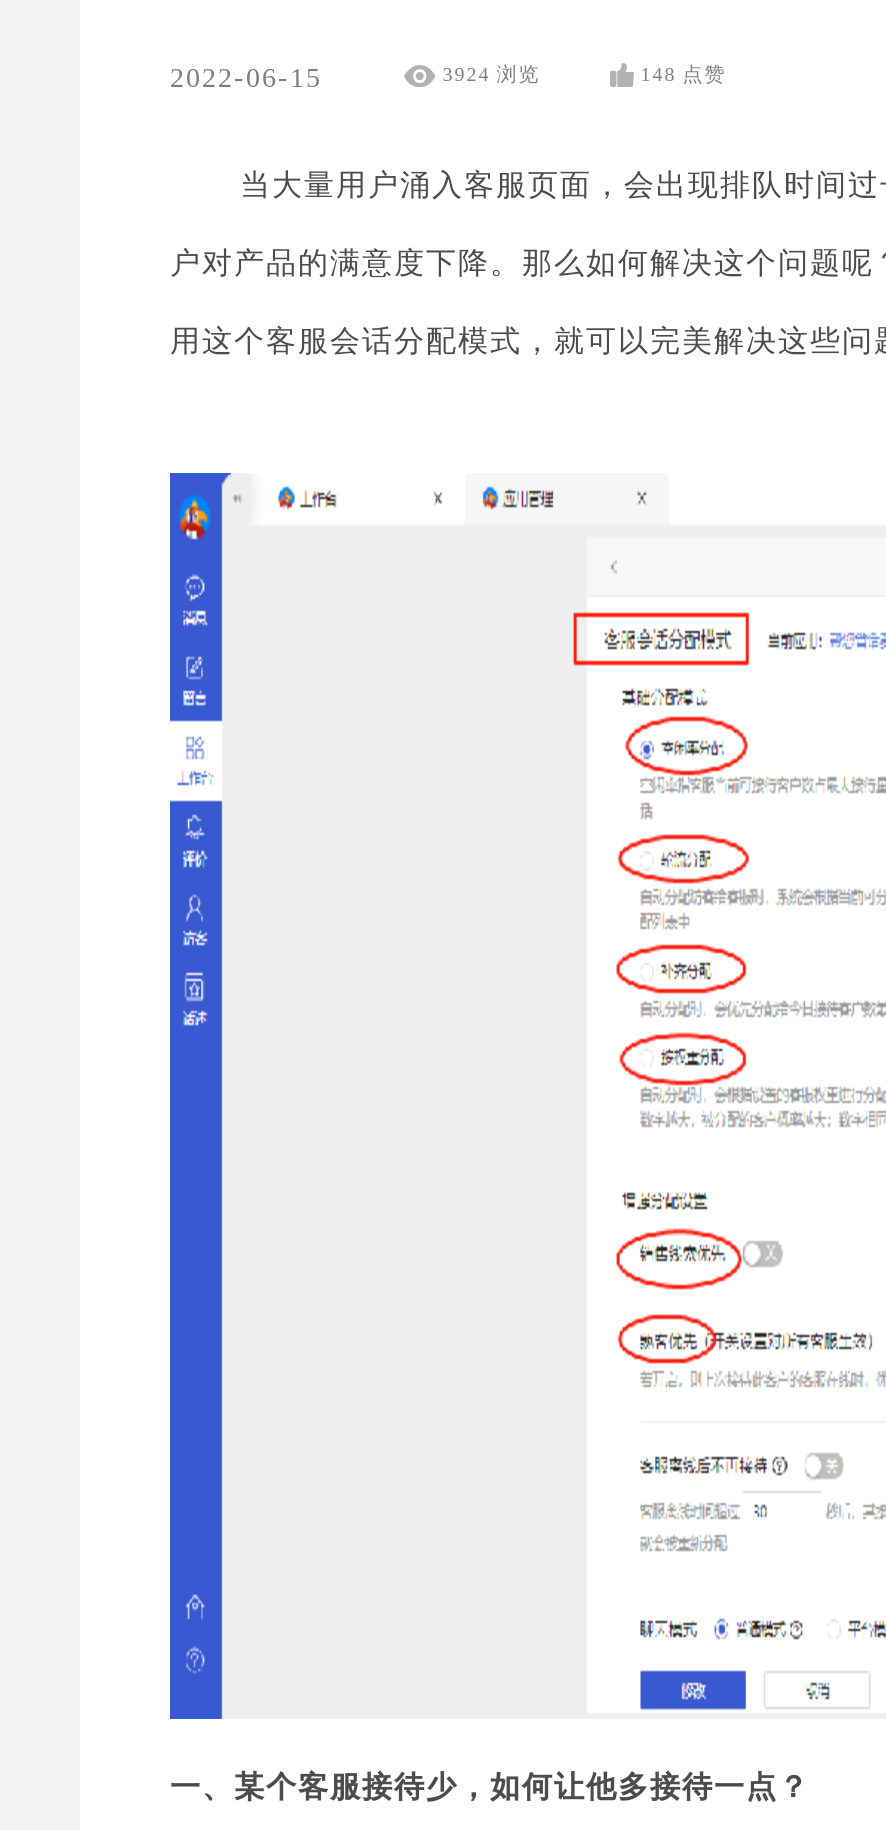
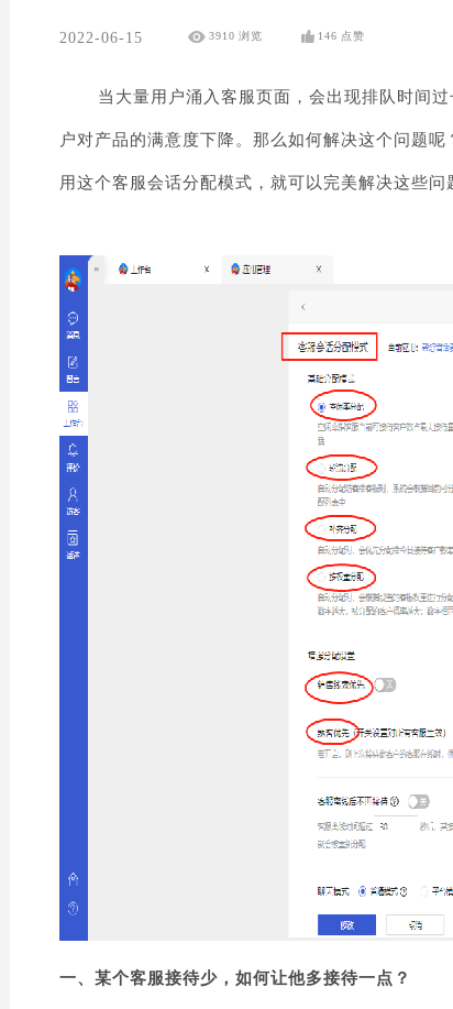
[442,63,540,85] 3924 浏览 -> [209,30,263,42] 3910 浏览
[640,62,726,84] 148 点赞 -> [318,29,365,41] 146 点赞

